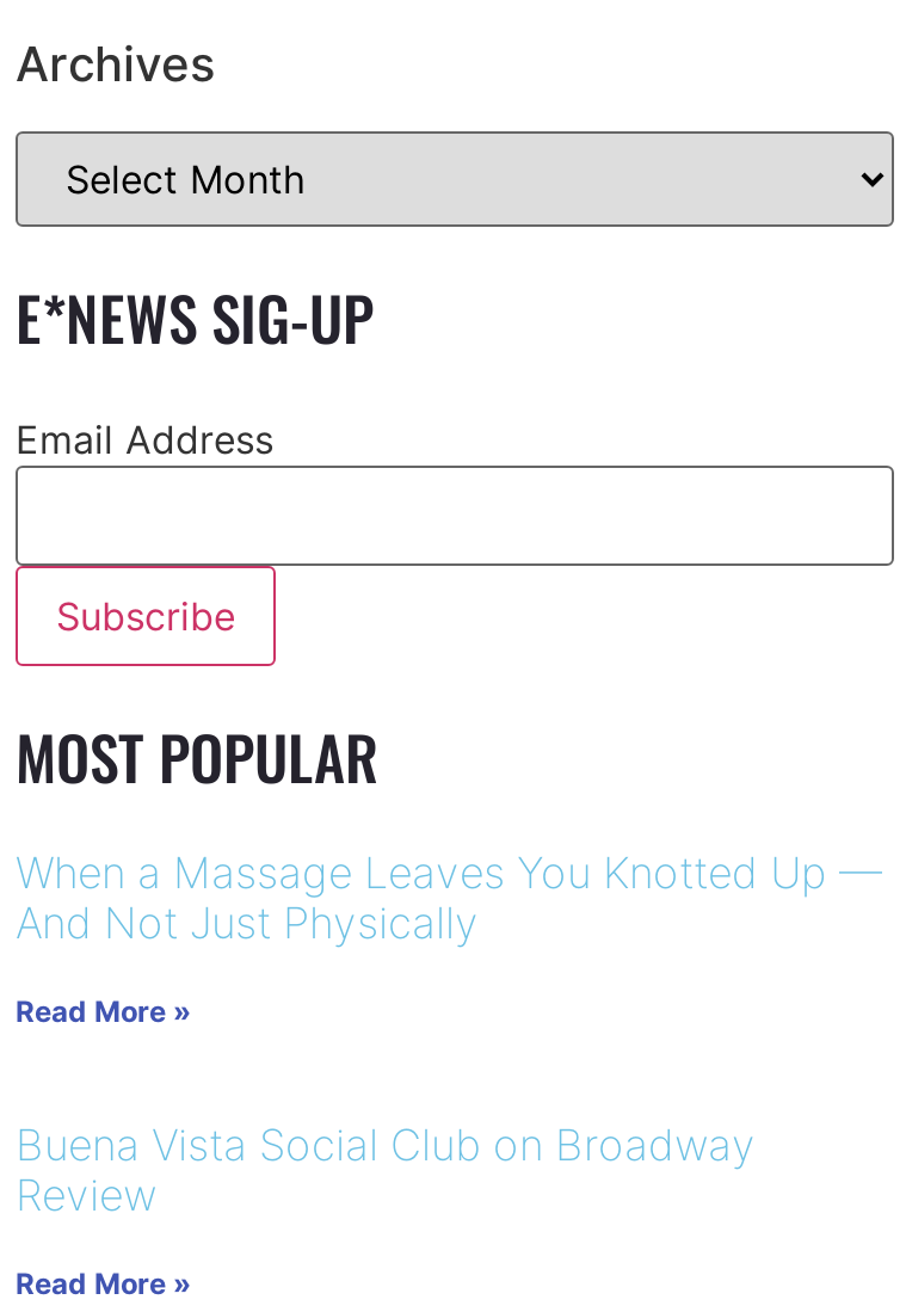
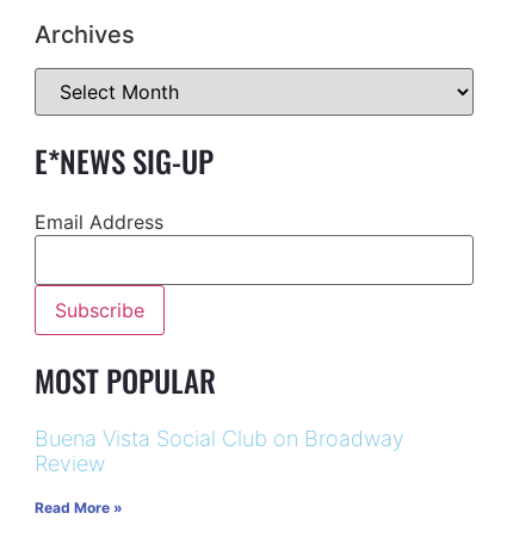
[16,847,882,1029] When a Massage Leaves You Knotted Up — | And Not Just Physically | Read More » -> none

